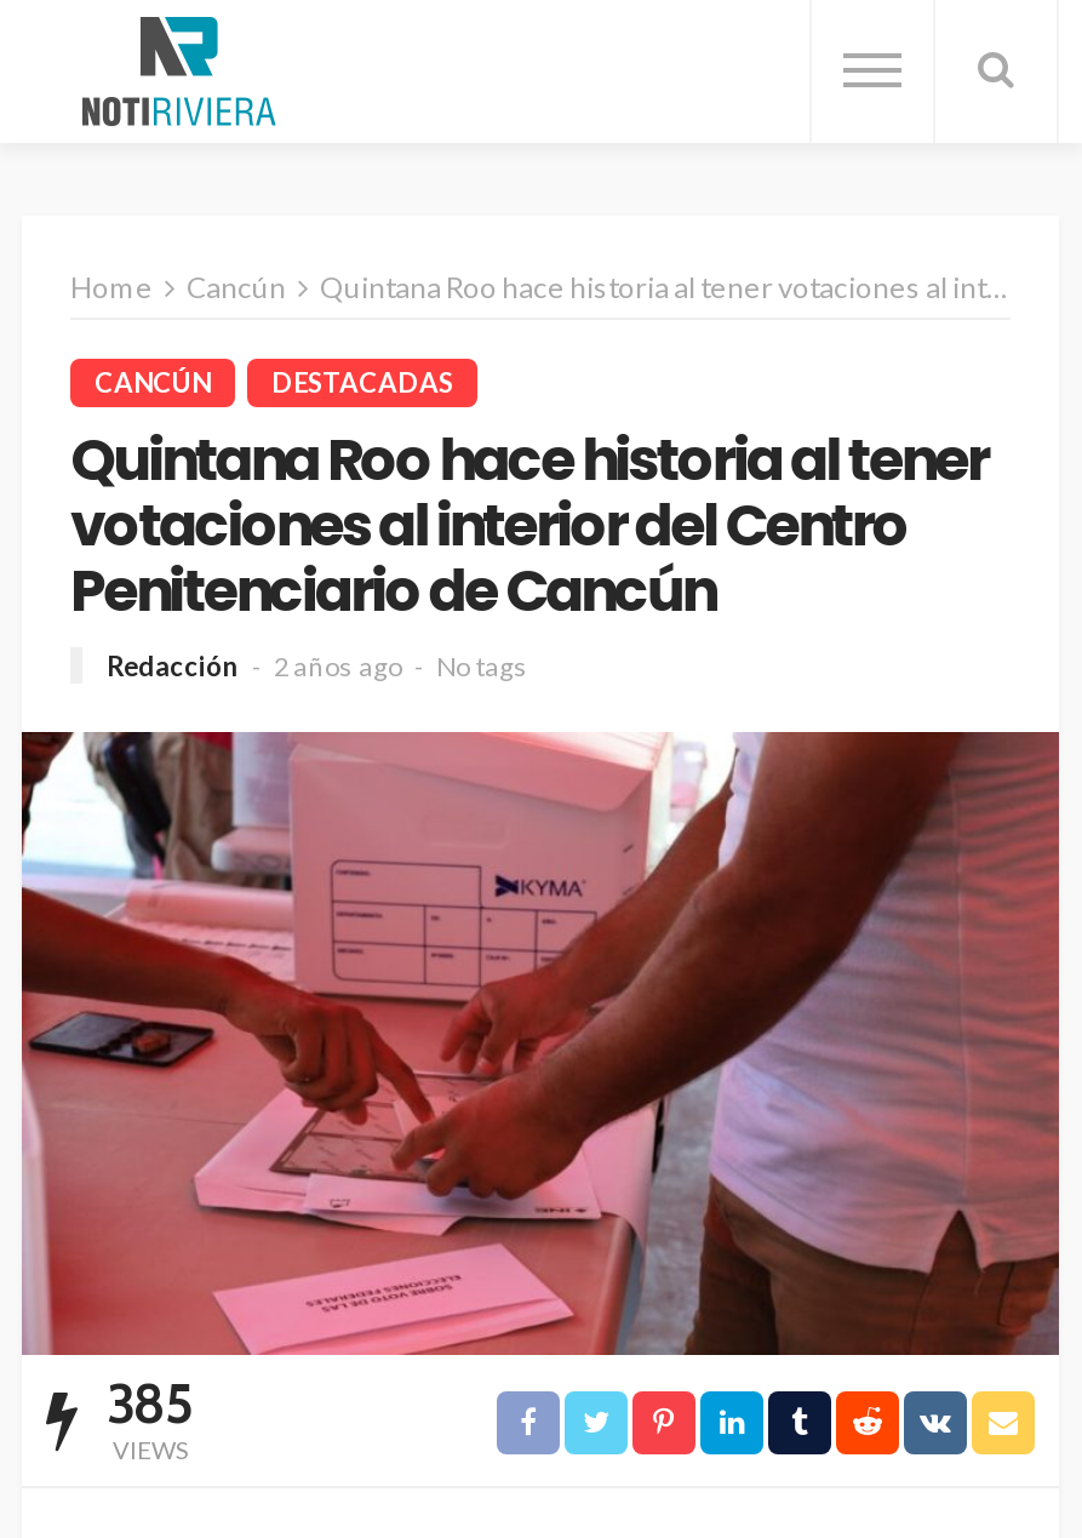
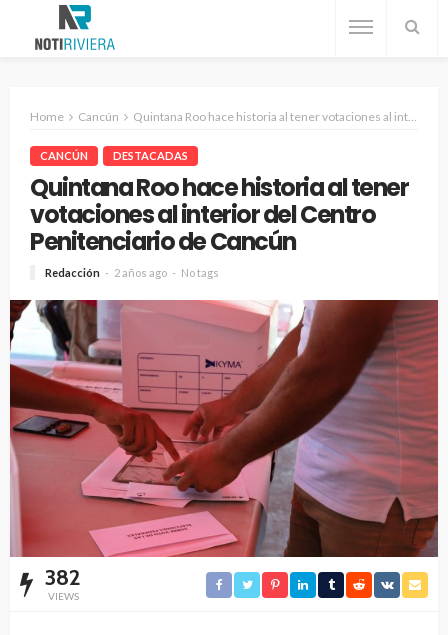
[107,1372,194,1437] 385 -> [45,564,81,591] 382

